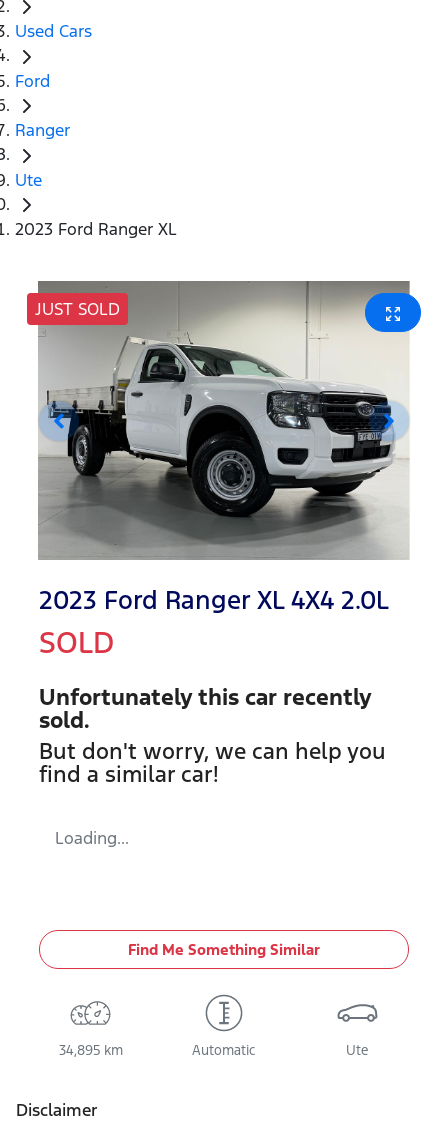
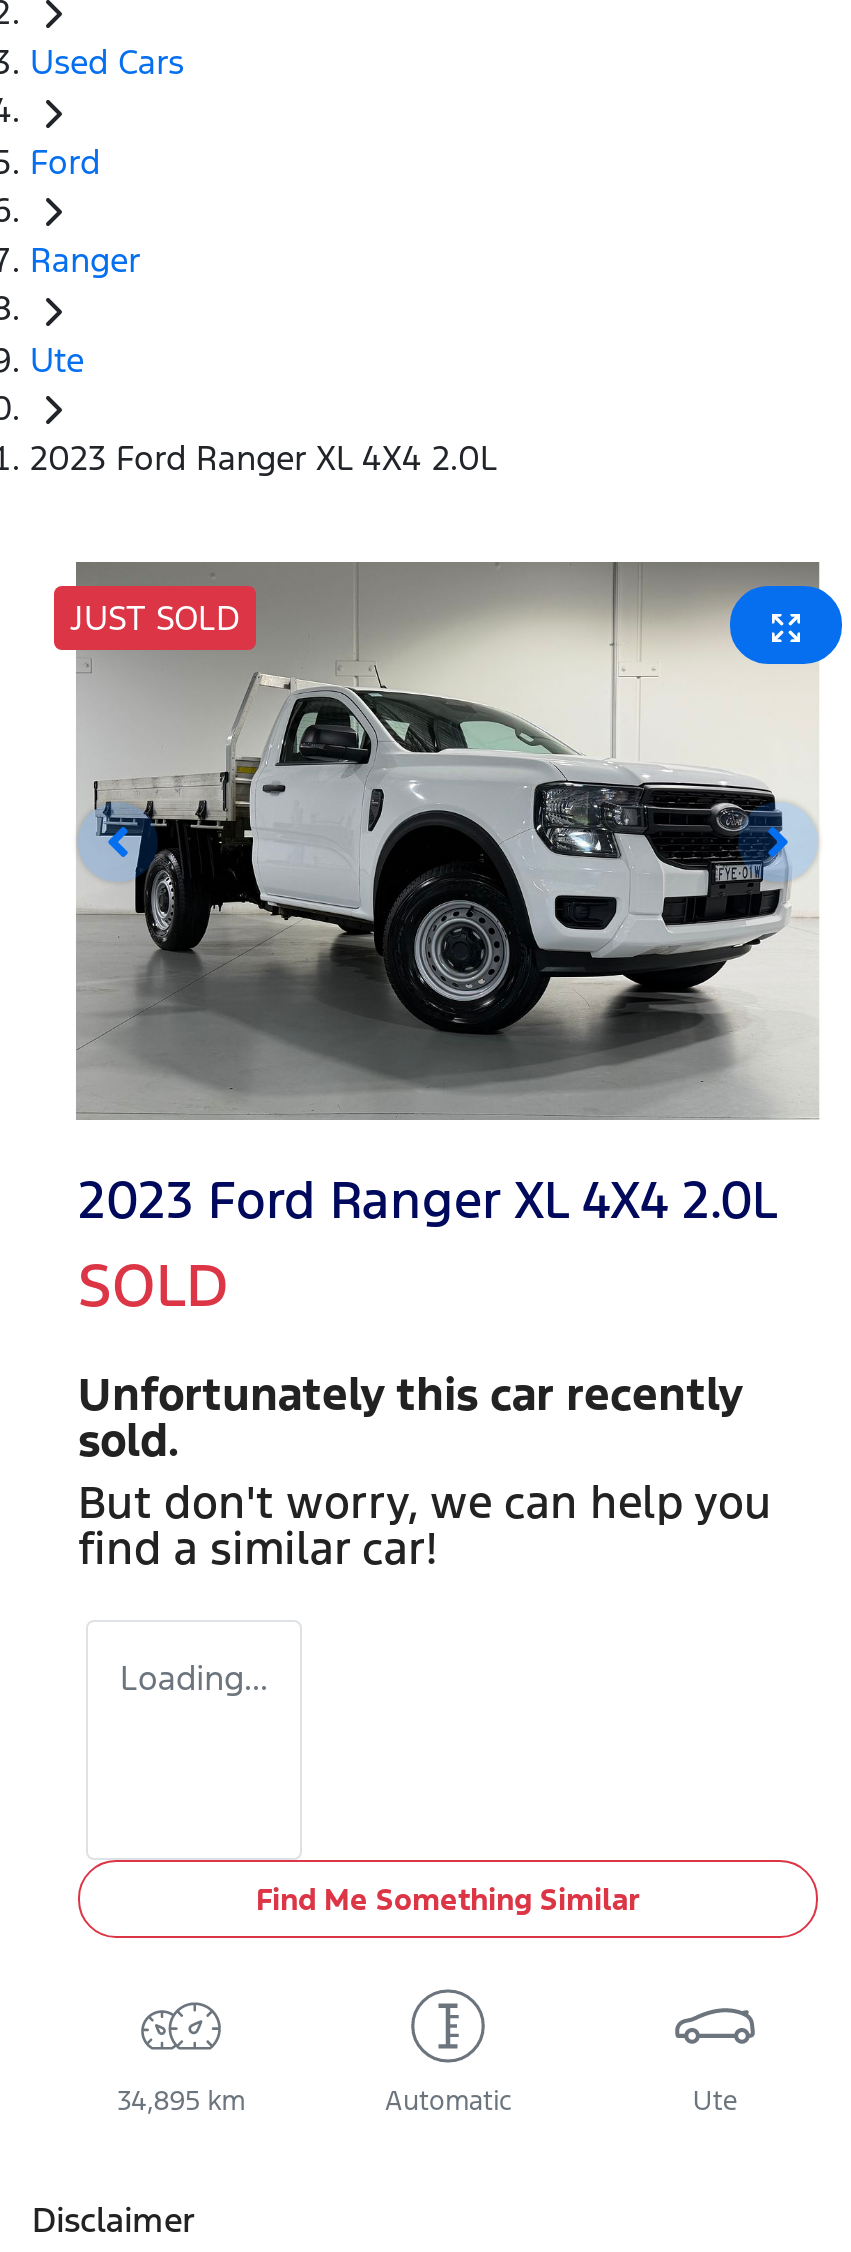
[15,218,177,240] 2023 Ford Ranger XL -> [30,437,498,481] 2023 Ford Ranger XL 4X4 2.0L

